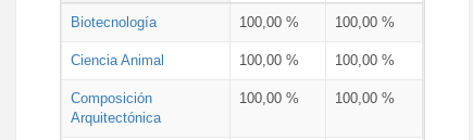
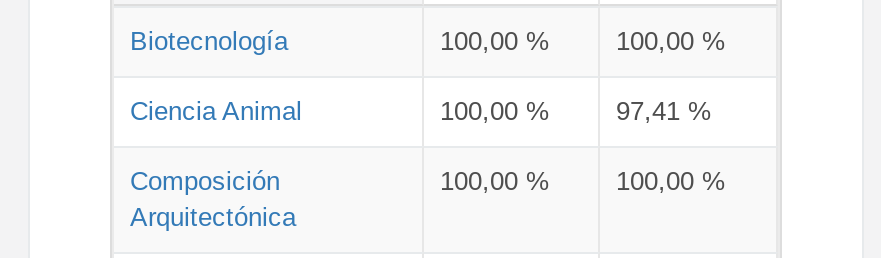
[335,52,395,68] 100,00 % -> [616,95,712,125] 97,41 %

